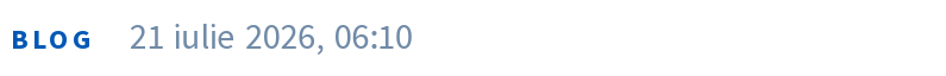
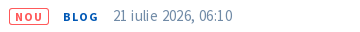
none -> [15,9,43,24] NOU

